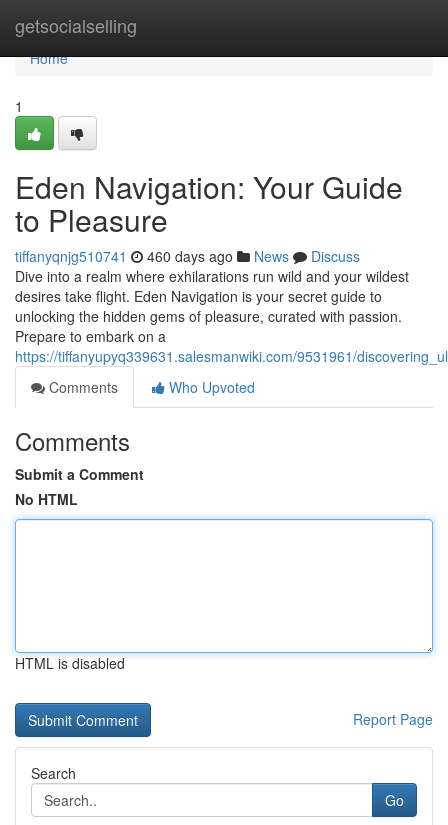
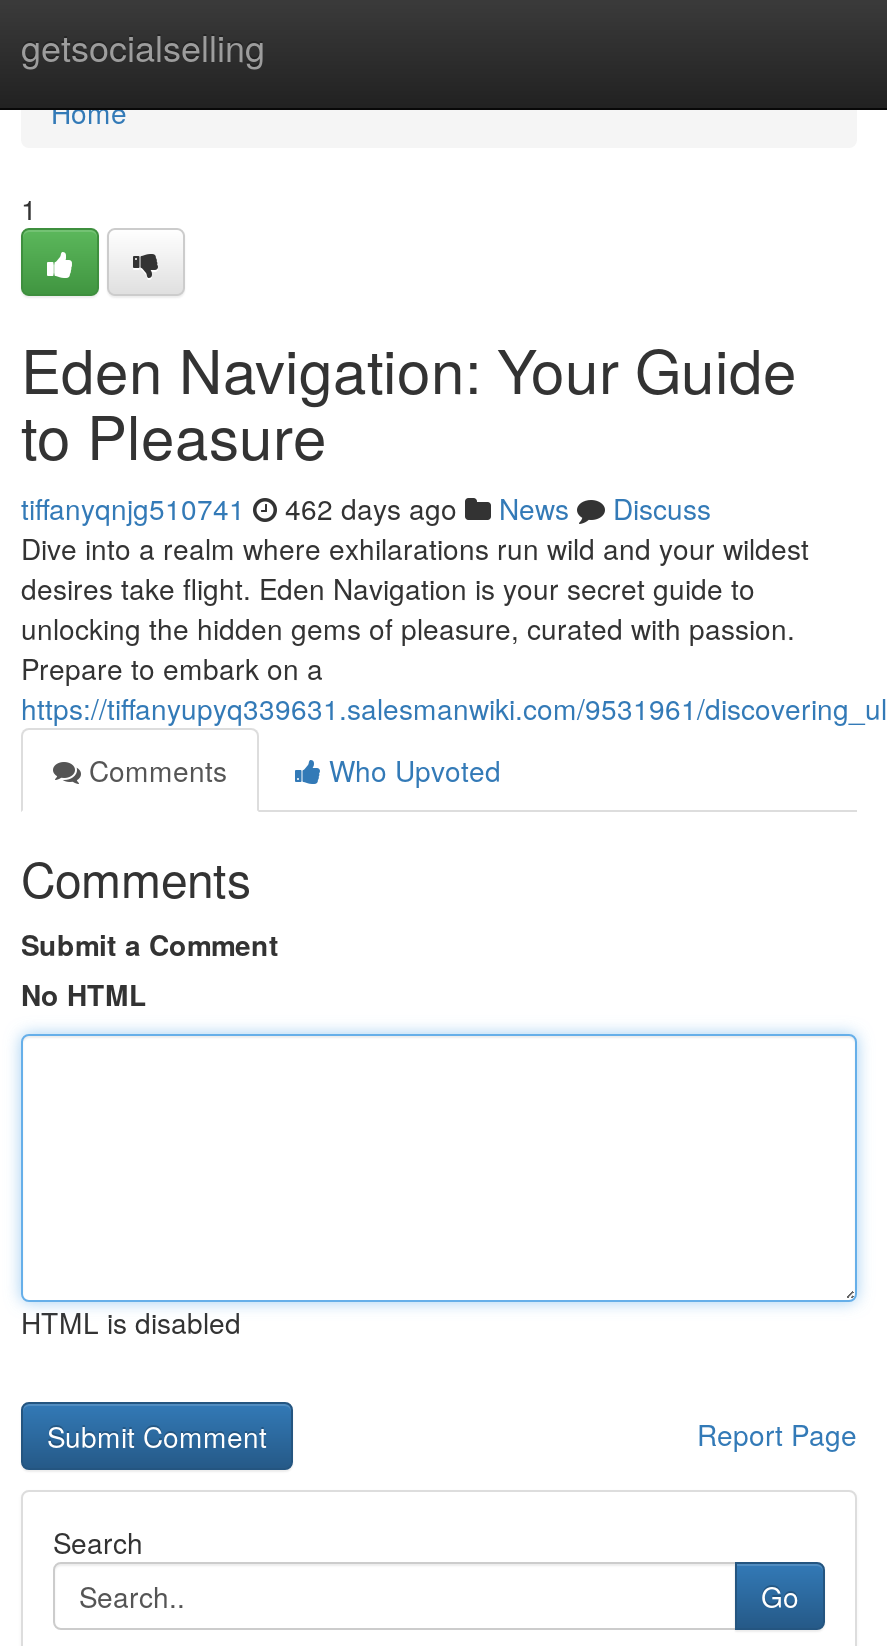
[15,246,360,266] tiffanyqnjg510741 460 days ago News Discuss -> [21,488,711,528] tiffanyqnjg510741 462 days ago News Discuss

